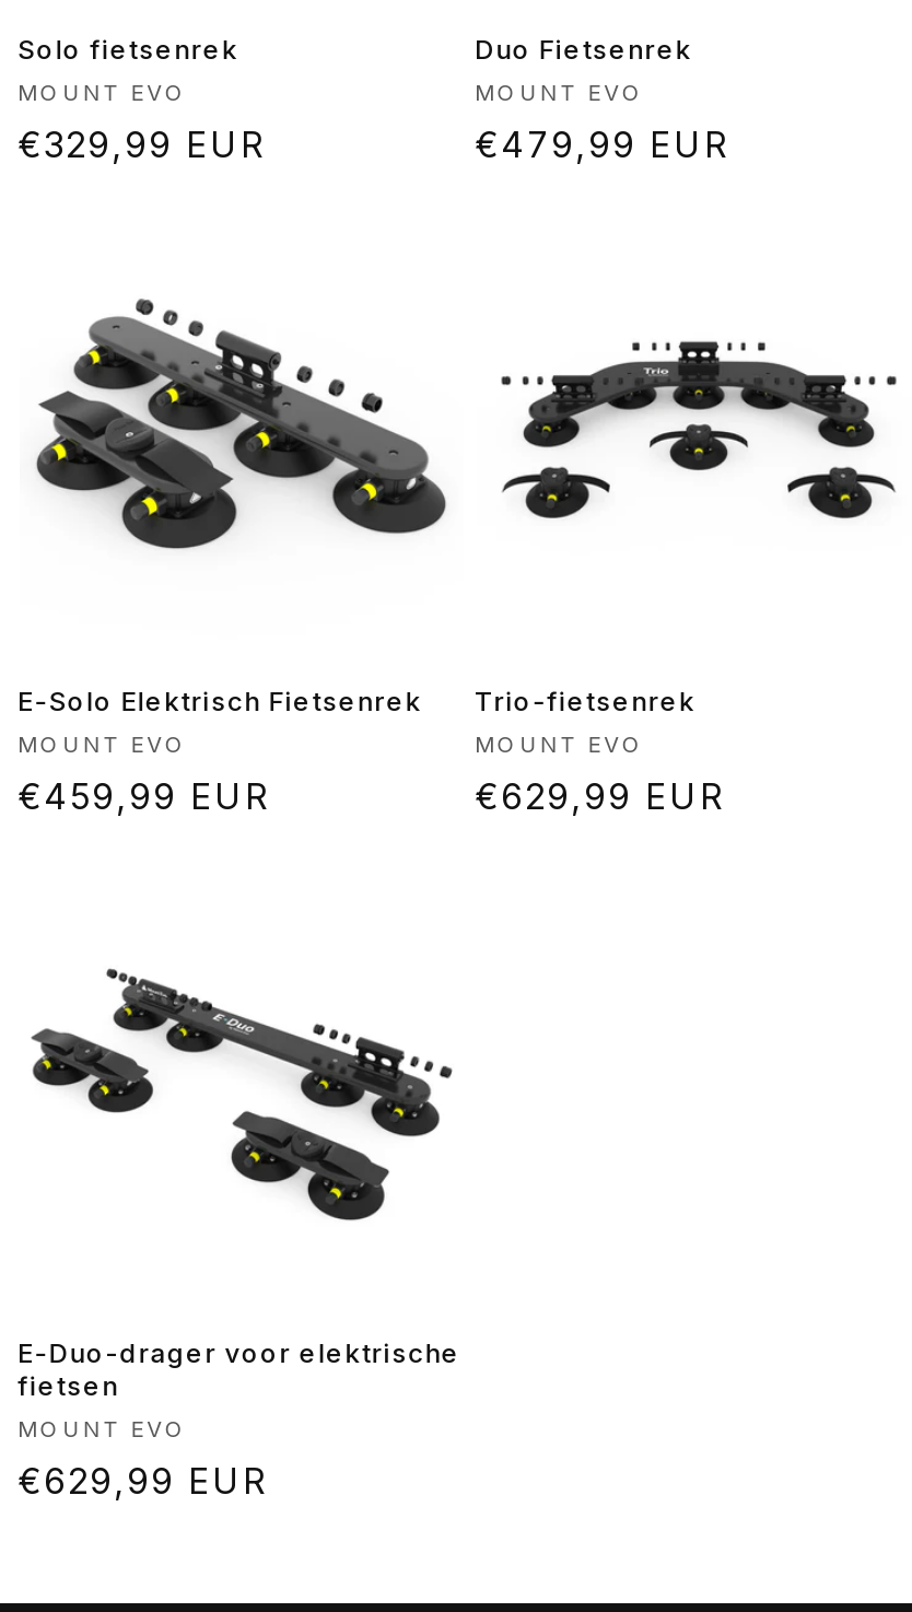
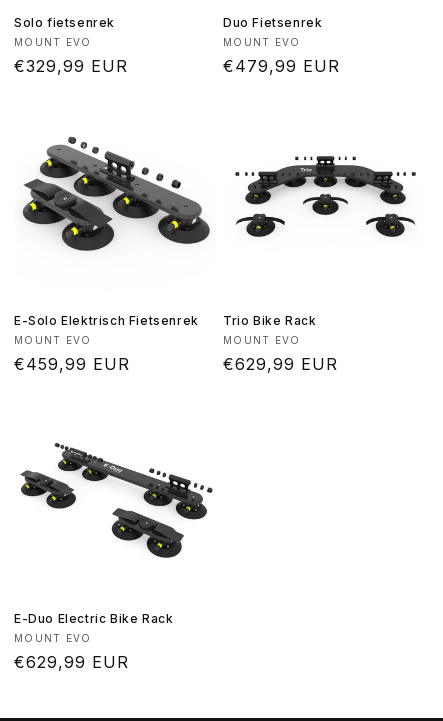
[475,685,695,717] Trio-fietsenrek -> [223,313,316,328] Trio Bike Rack
[17,1336,460,1402] E-Duo-drager voor elektrische | fietsen -> [14,611,173,626] E-Duo Electric Bike Rack

